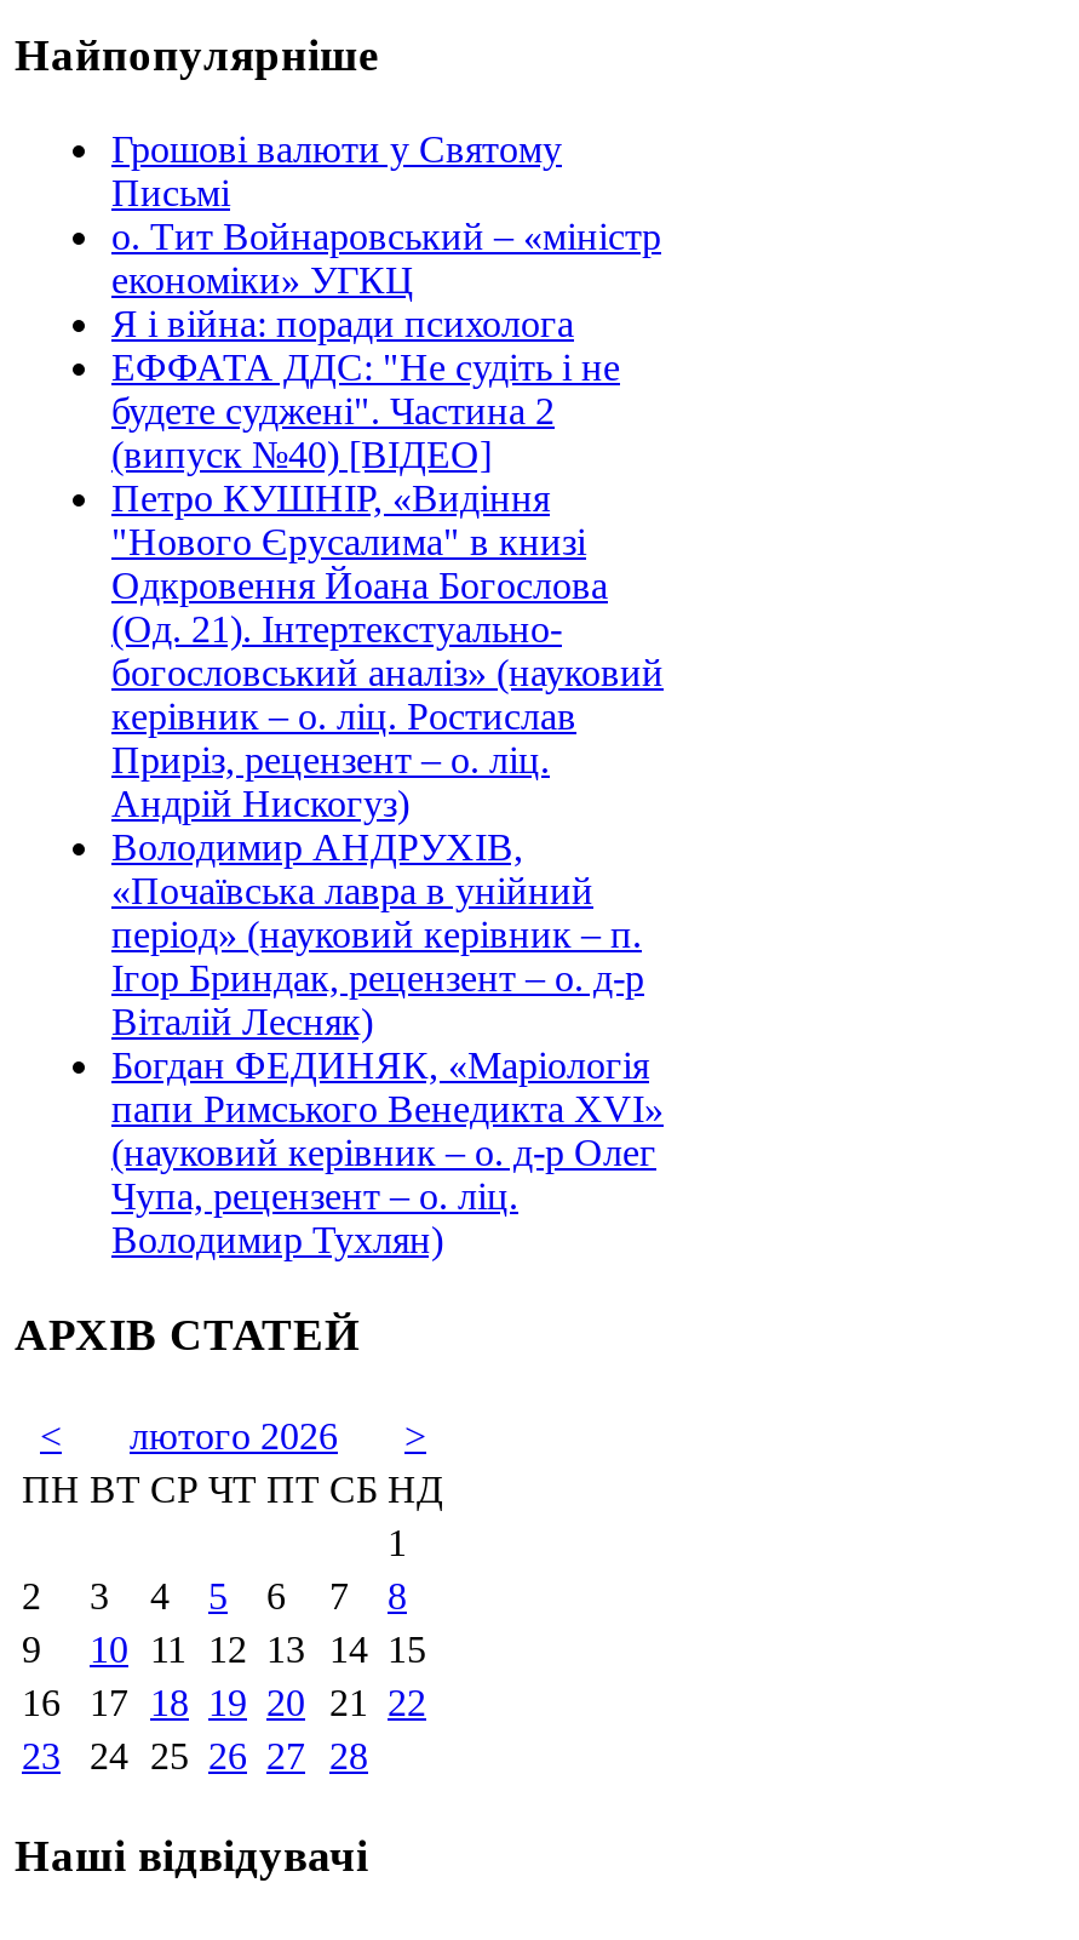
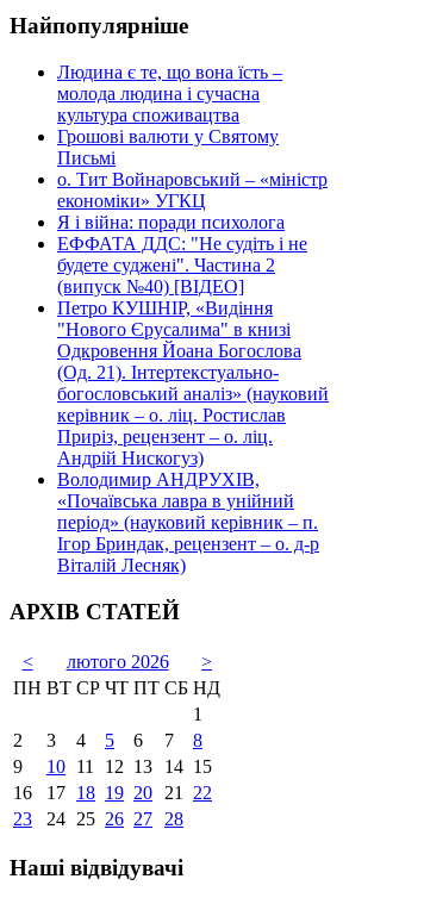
none -> [57,62,282,125] Людина є те, що вона їсть – | молода людина і сучасна | культура споживацтва
moved [111,129,664,1042] -> [57,126,329,575]: Грошові валюти у Святому | Письмі | о. Тит Войнаровський – «міністр | ... | Ігор Бриндак, рецензент – о. д-р | Віталій Лесняк)
[111,1045,664,1260] Богдан ФЕДИНЯК, «Маріологія | папи Римського Венедикта XVI» | (науковий керівник – о. д-р Олег | Чупа, рецензент – о. ліц. | Володимир Тухлян) -> none

